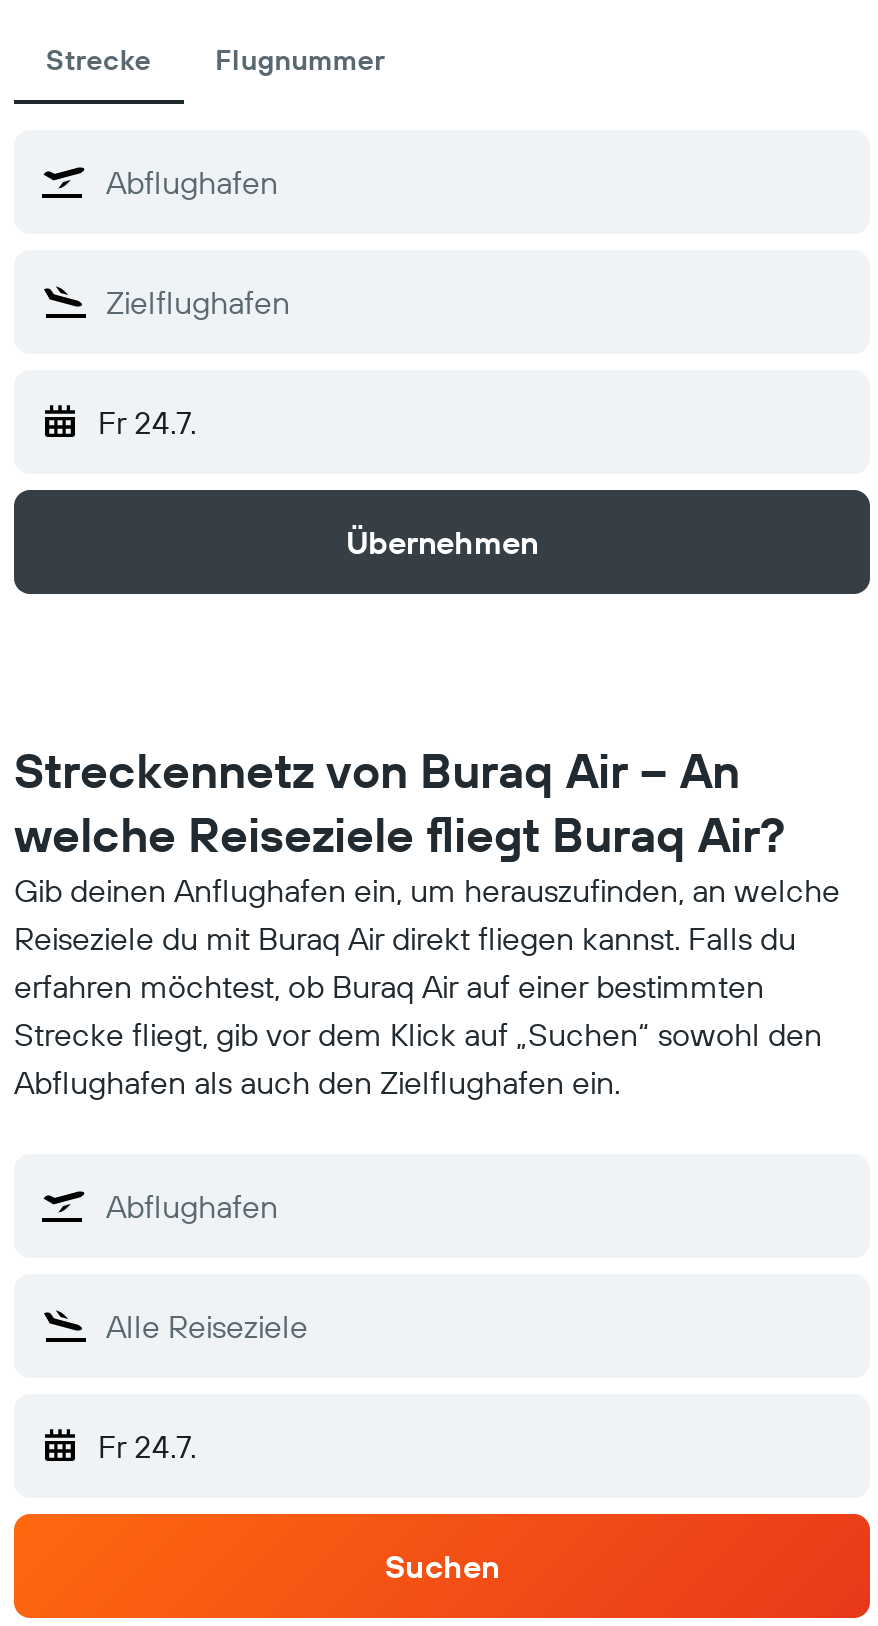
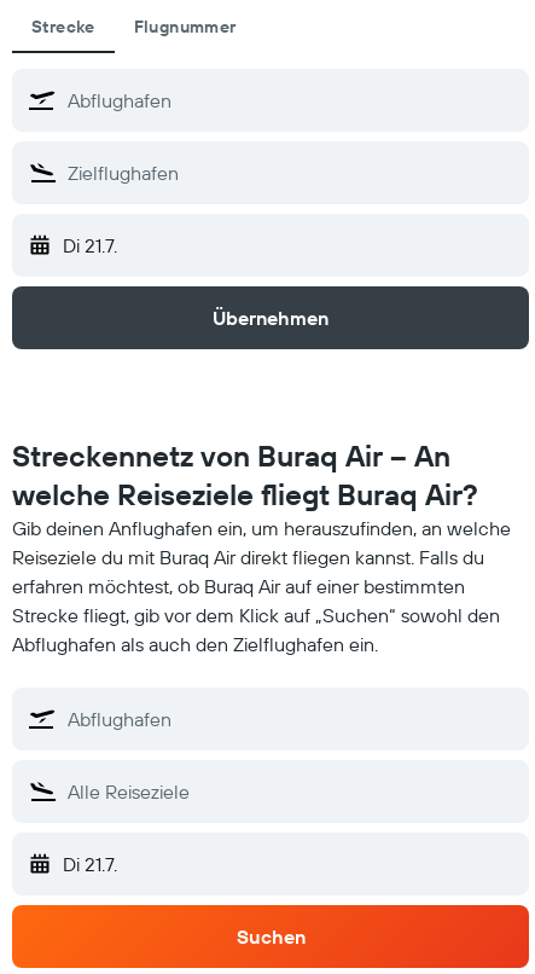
[98,402,196,442] Fr 24.7. -> [63,233,117,257] Di 21.7.
[98,1426,196,1466] Fr 24.7. -> [63,852,117,876] Di 21.7.

